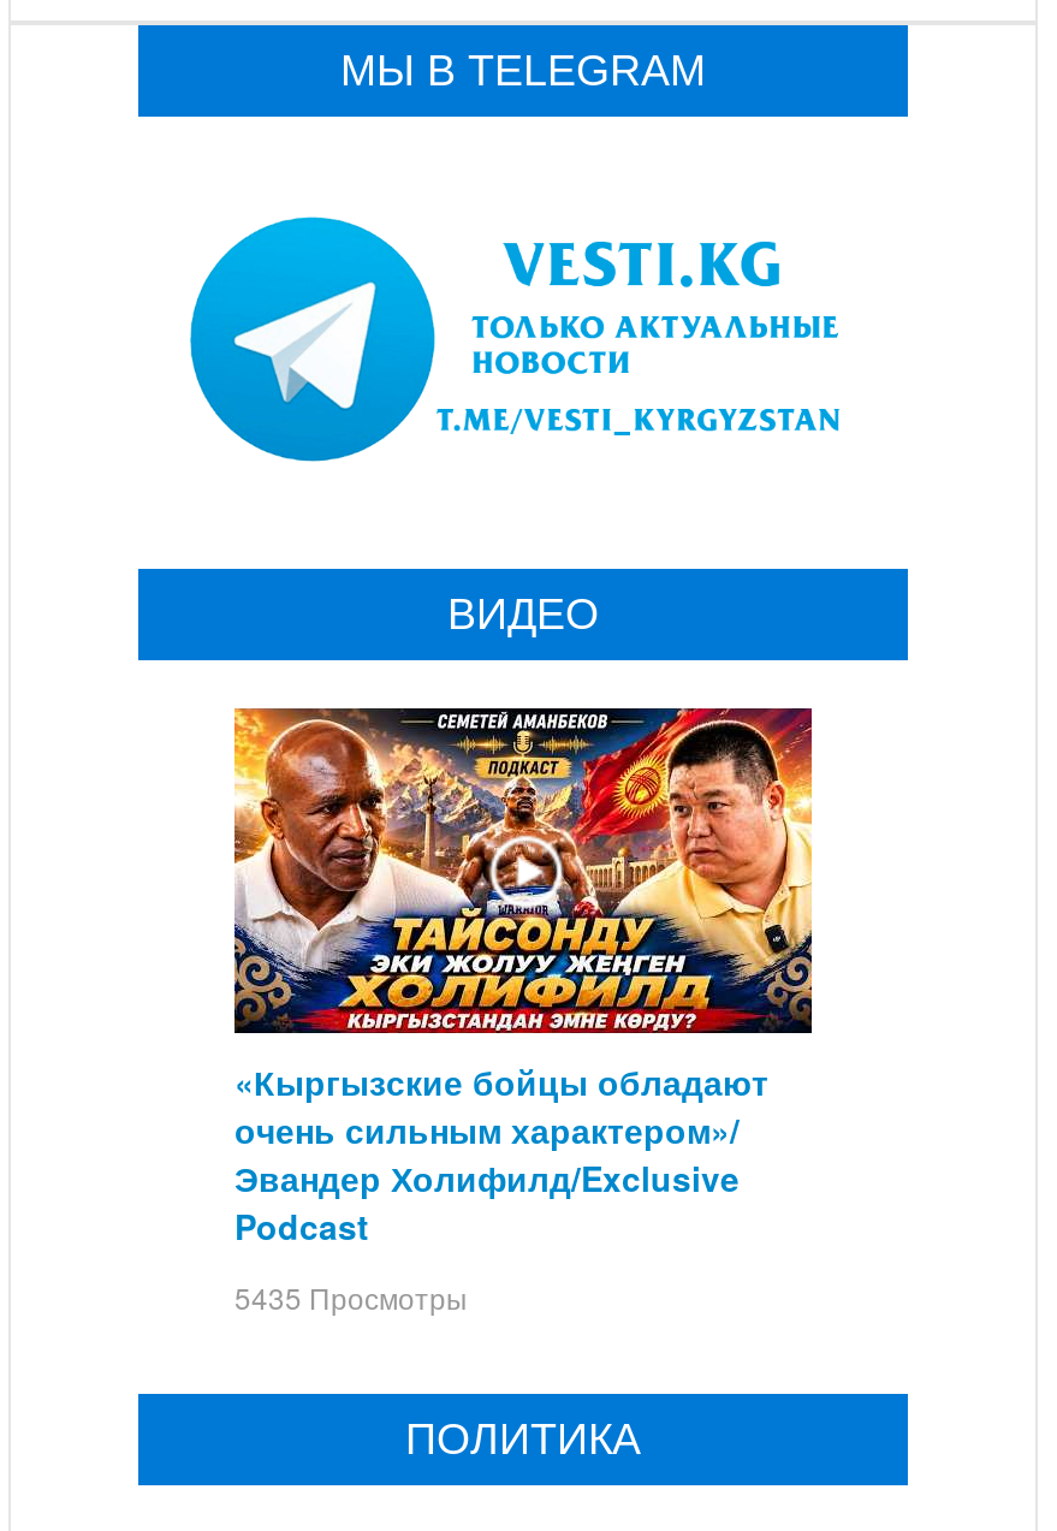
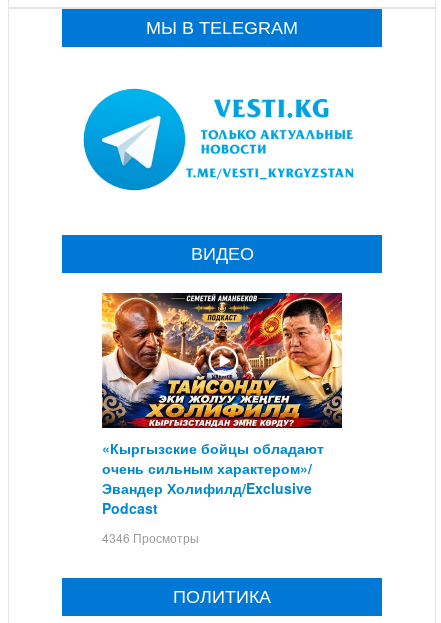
[234,1276,468,1316] 5435 Просмотры -> [102,529,199,546] 4346 Просмотры

